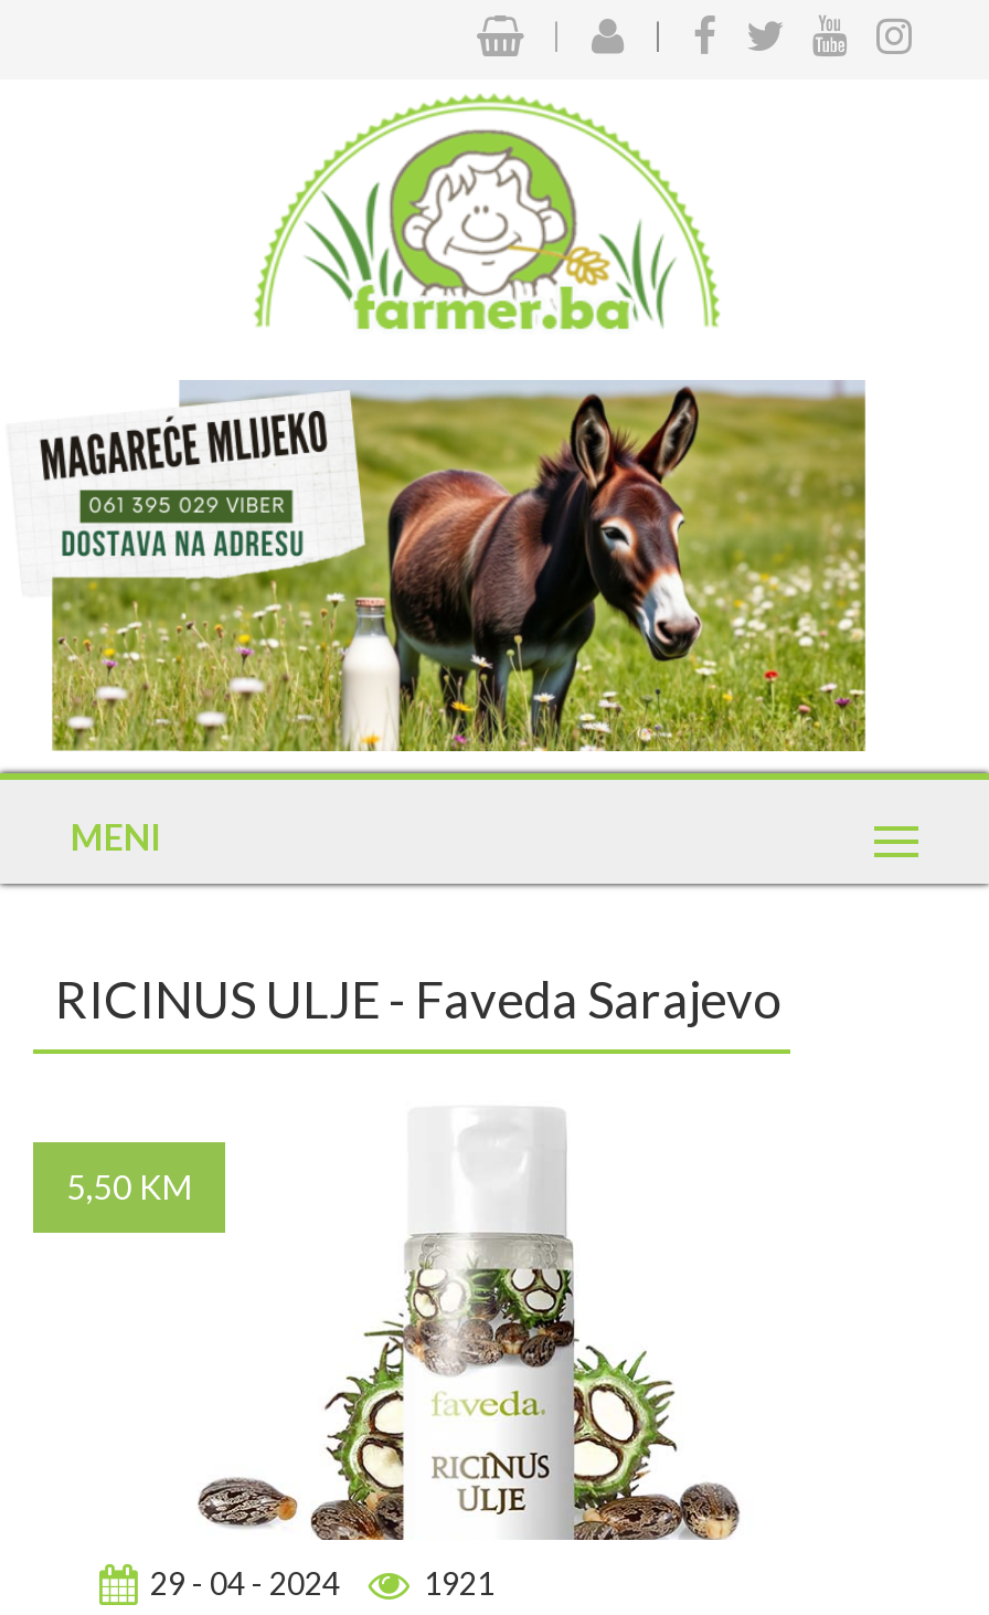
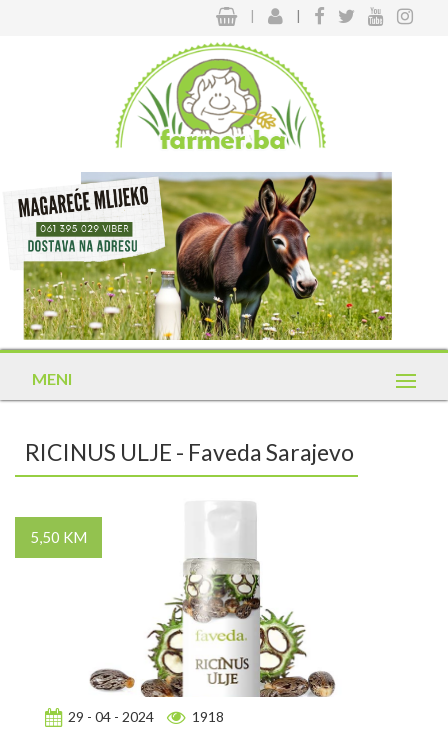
[137,1565,494,1602] 29 - 04 - 2024 1921 -> [62,708,224,725] 29 - 04 - 2024 1918

